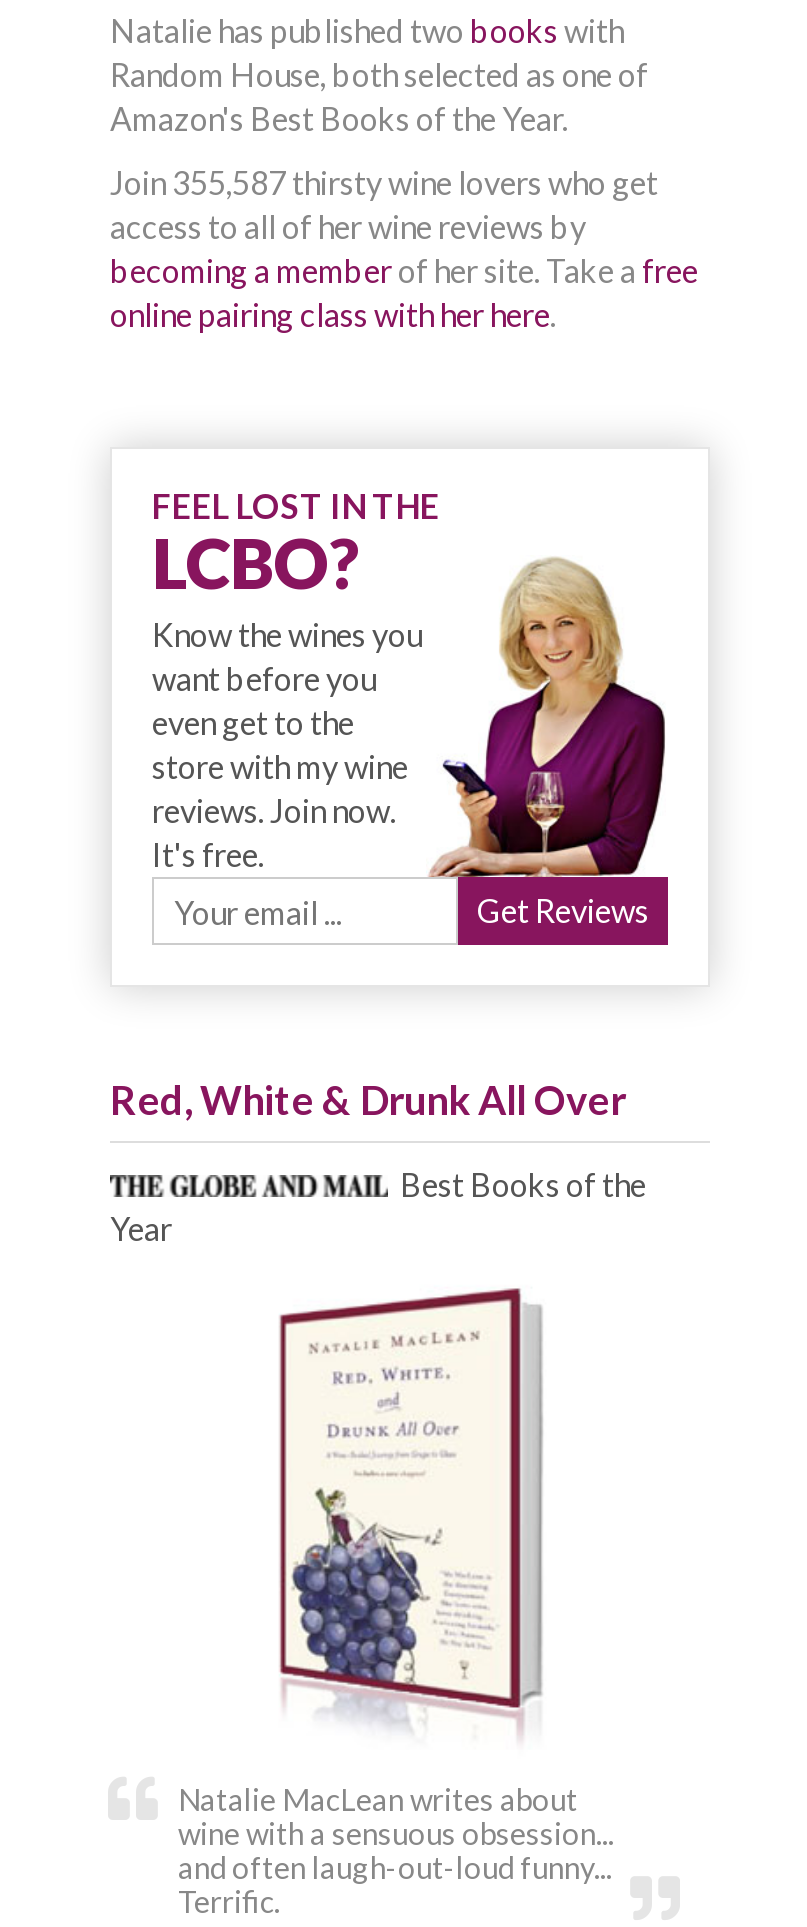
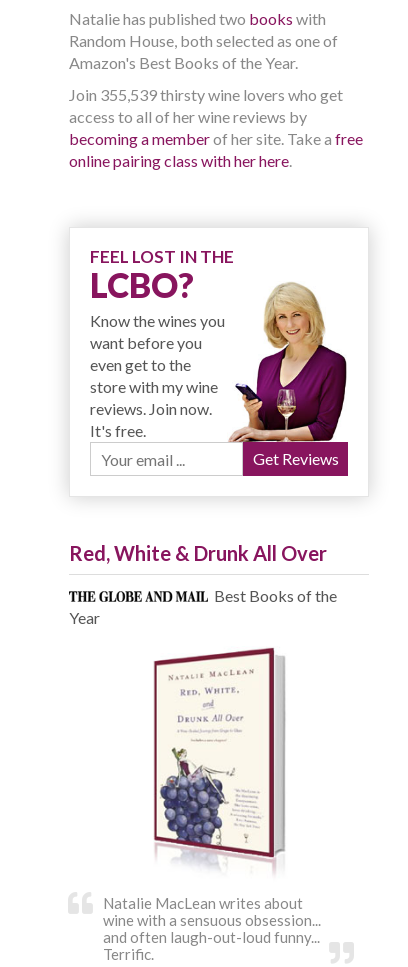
[110,164,658,202] Join 355,587 thirsty wine lovers who get -> [69,85,343,104] Join 355,539 thirsty wine lovers who get

